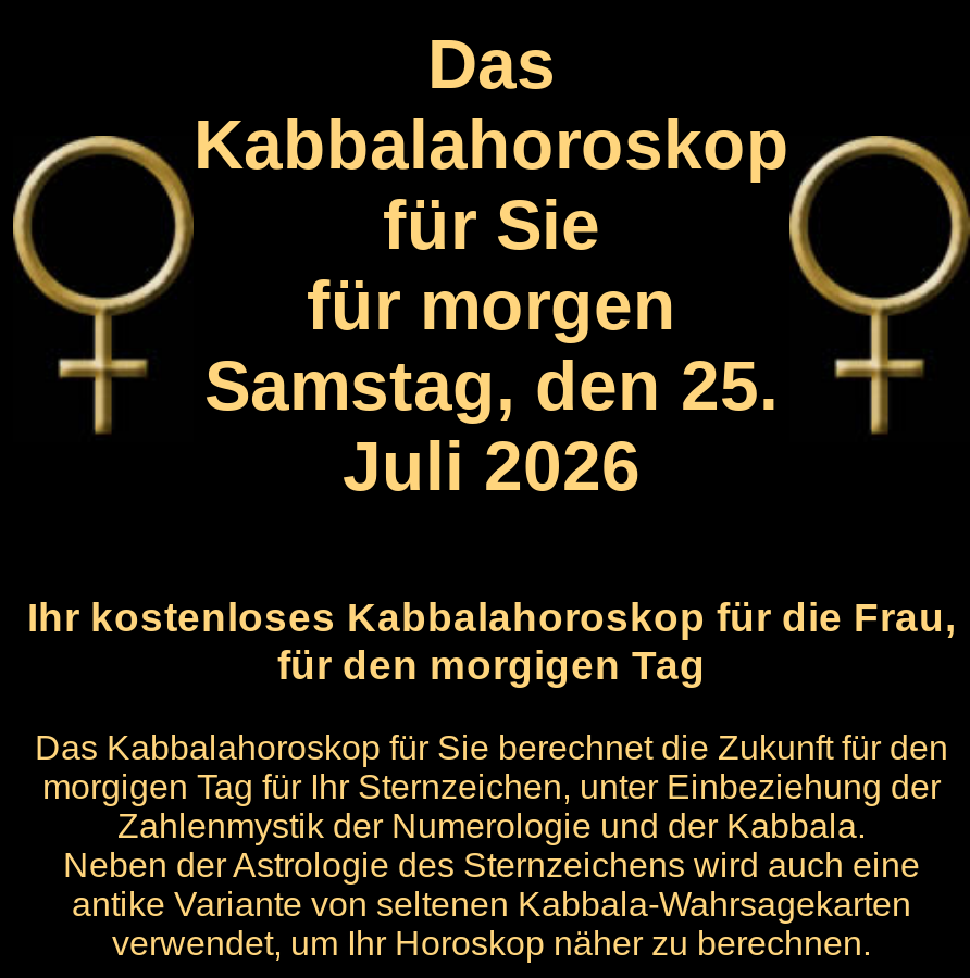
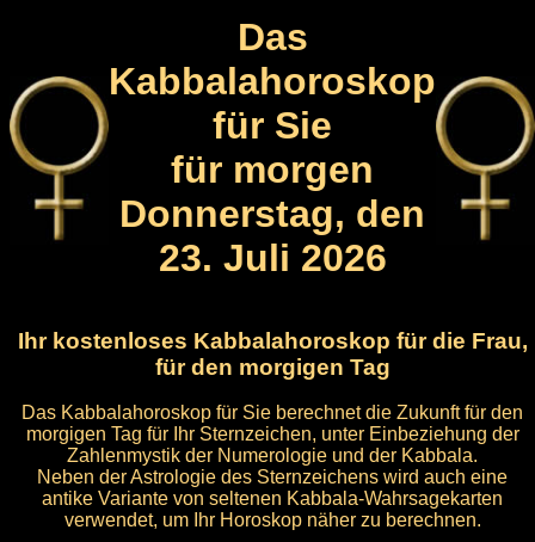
[204,347,779,505] Samstag, den 25. | Juli 2026 -> [119,192,425,279] Donnerstag, den | 23. Juli 2026

